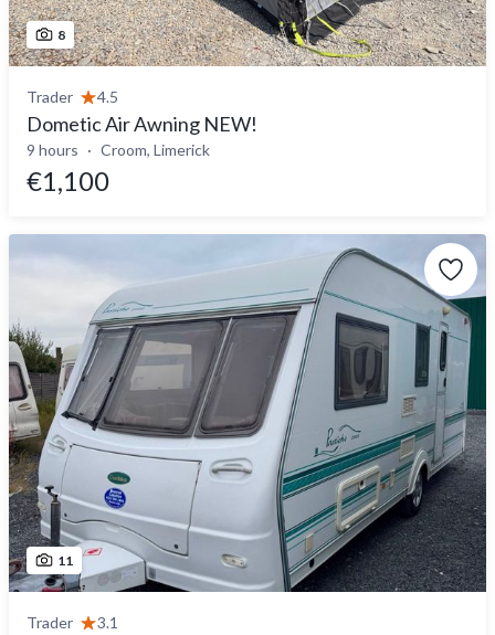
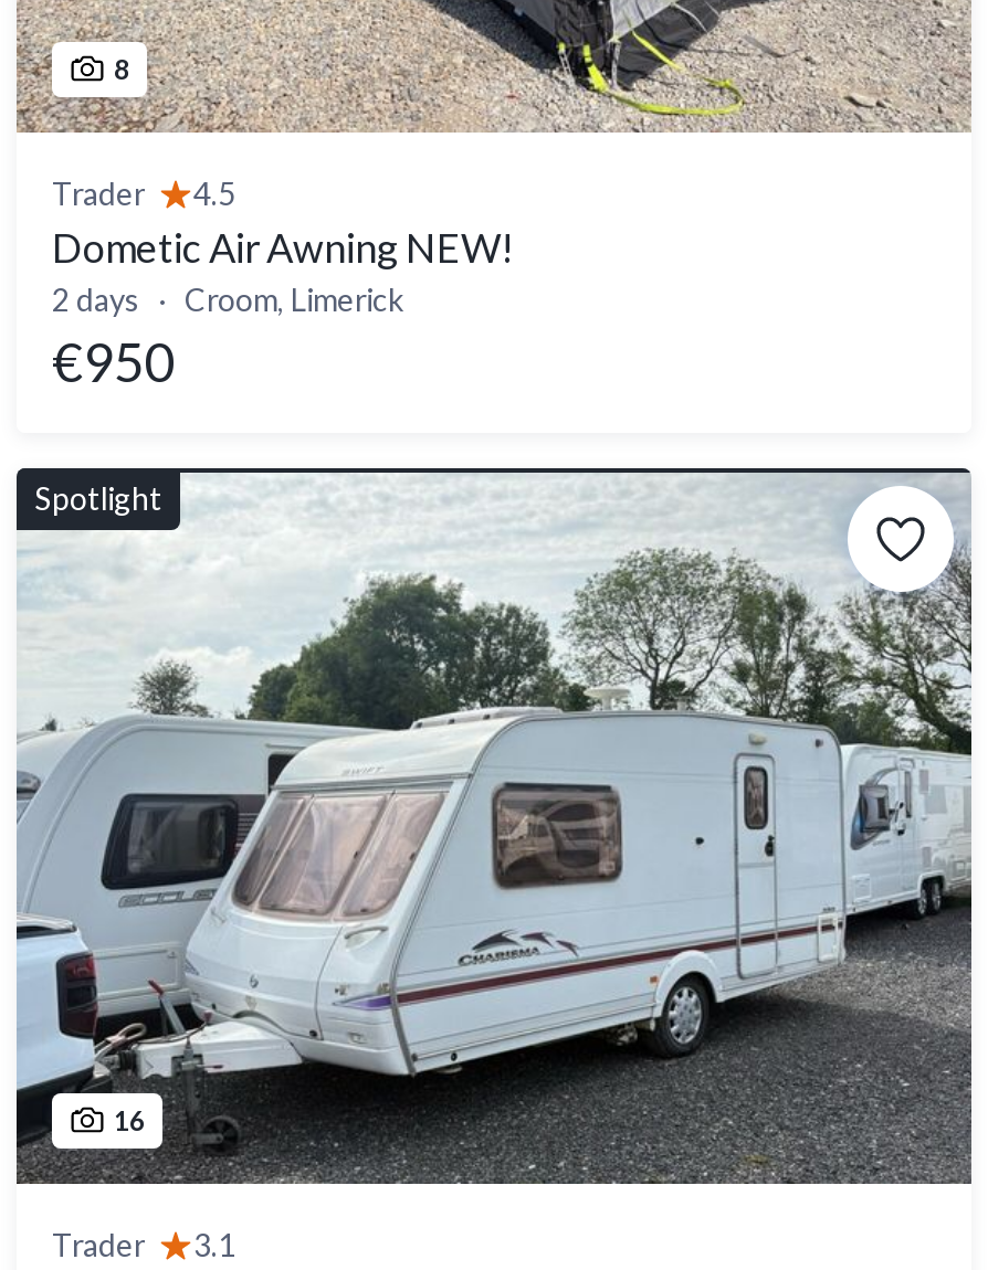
[27,140,210,159] 9 hours Croom, Limerick -> [52,281,403,318] 2 days Croom, Limerick
[27,165,109,197] €1,100 -> [34,329,176,517] €950 | Spotlight
[8,234,487,593] [image] | 11 -> [17,466,971,1186] [image] | 16

